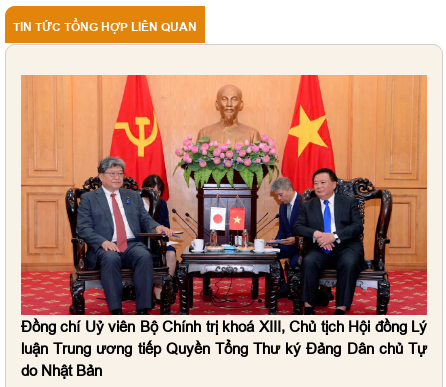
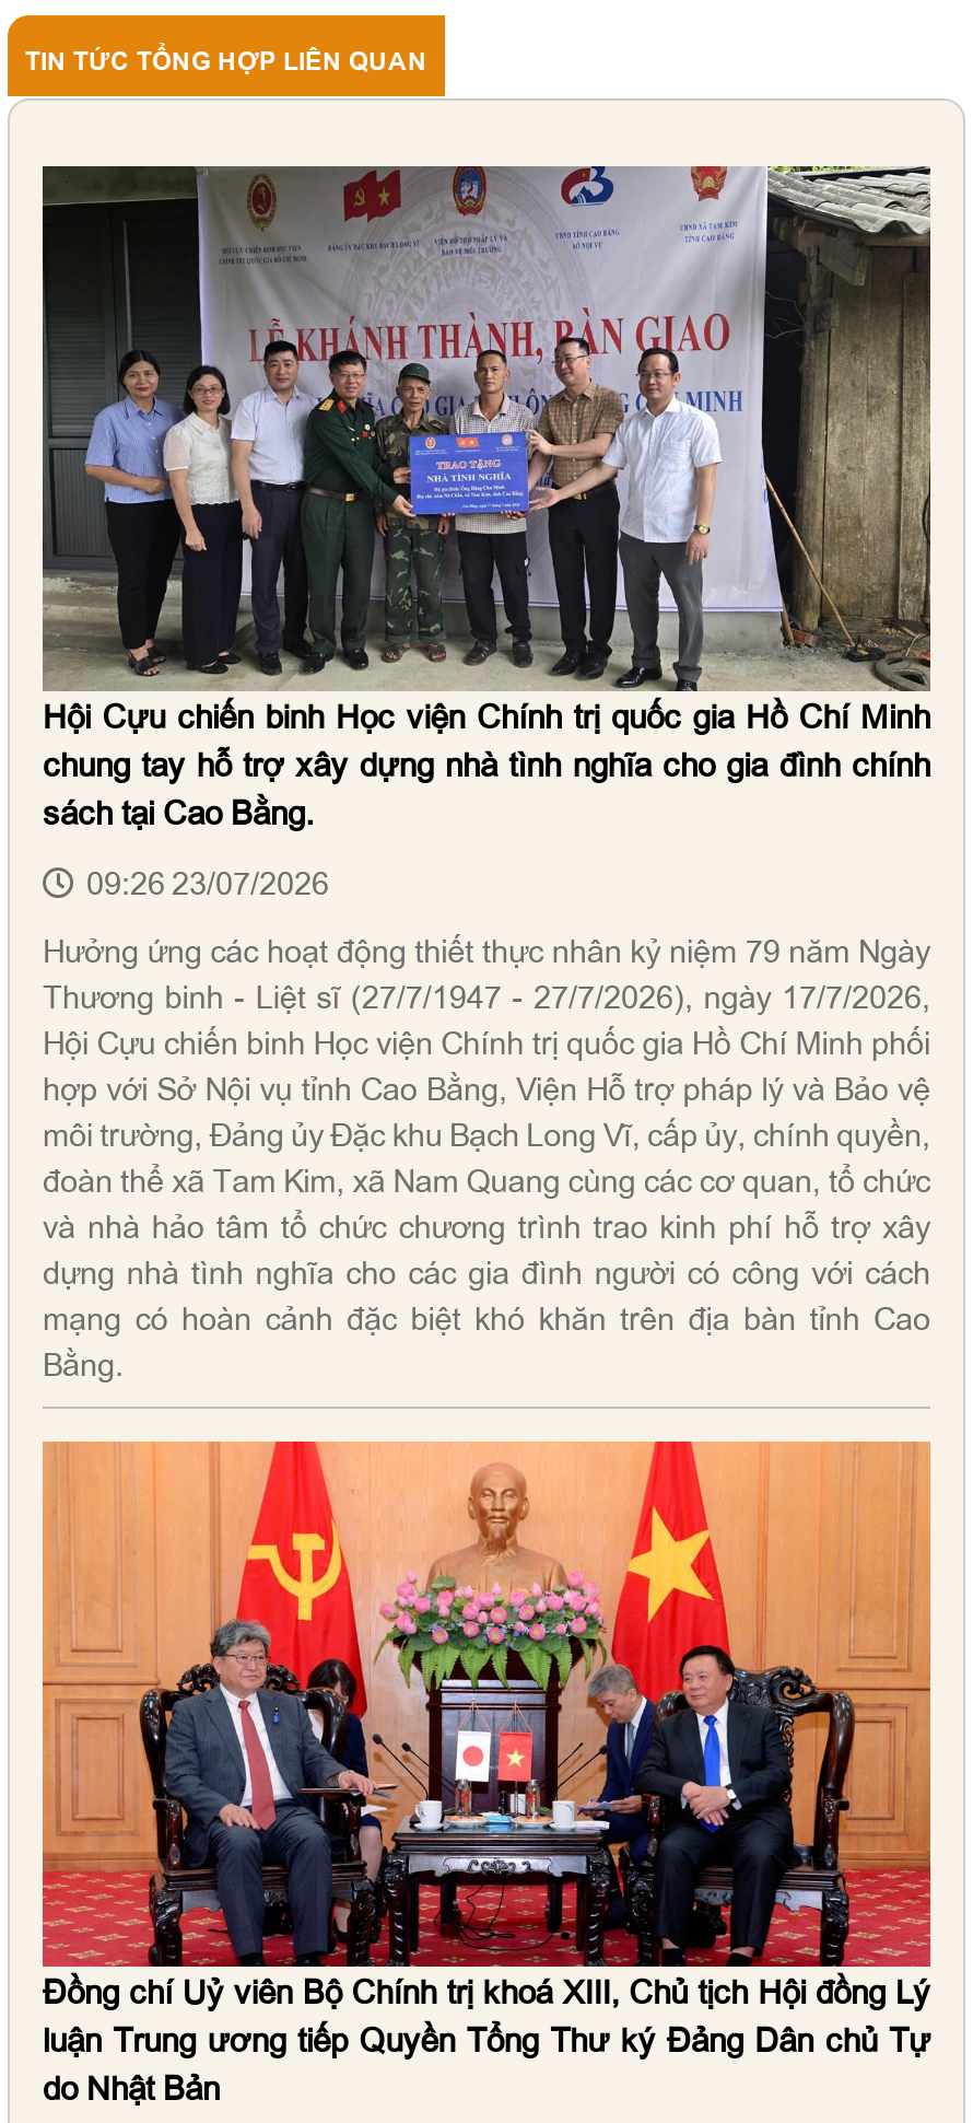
none -> [40,164,933,1383] [image] | Hội Cựu chiến binh Học viện Chính trị quốc gia Hồ Chí Minh | chung tay hỗ trợ xây dựng nhà tình nghĩa cho gia đình chính | sách tại Cao Bằng. | 09:26 23/07/2026 | Hưởng ứng các hoạt động thiết thực nhân kỷ niệm 79 năm Ngày | Thương binh - Liệt sĩ (27/7/1947 - 27/7/2026), ngày 17/7/2026, | Hội Cựu chiến binh Học viện Chính trị quốc gia Hồ Chí Minh phối | hợp với Sở Nội vụ tỉnh Cao Bằng, Viện Hỗ trợ pháp lý và Bảo vệ | môi trường, Đảng ủy Đặc khu Bạch Long Vĩ, cấp ủy, chính quyền, | đoàn thể xã Tam Kim, xã Nam Quang cùng các cơ quan, tổ chức | và nhà hảo tâm tổ chức chương trình trao kinh phí hỗ trợ xây | dựng nhà tình nghĩa cho các gia đình người có công với cách | mạng có hoàn cảnh đặc biệt khó khăn trên địa bàn tỉnh Cao | Bằng.

